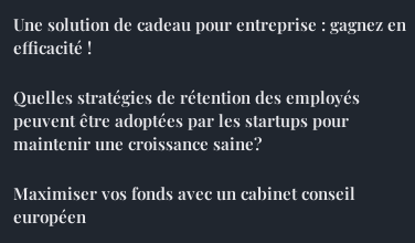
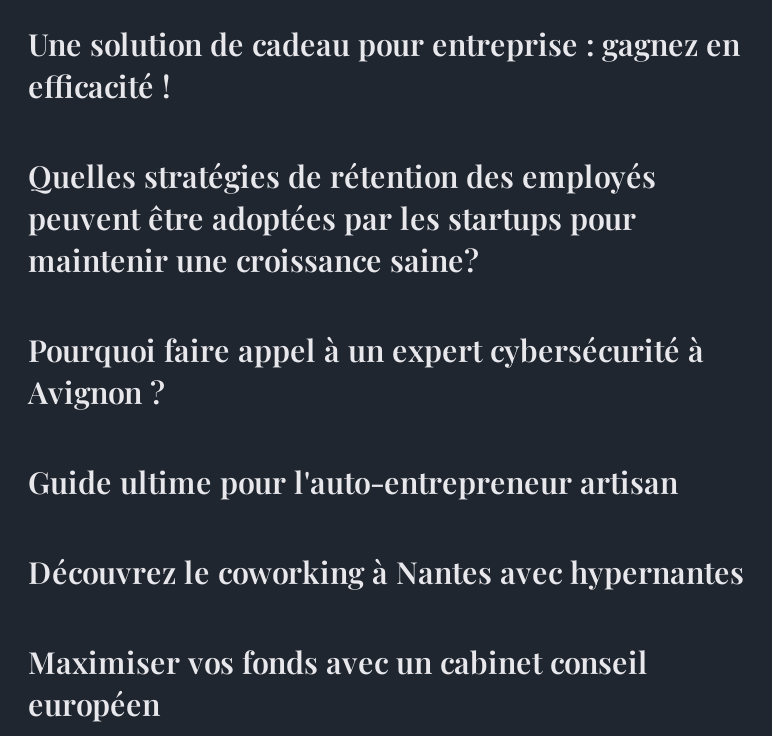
none -> [28,330,744,592] Pourquoi faire appel à un expert cybersécurité à | Avignon ? | Guide ultime pour l'auto-entrepreneur artisan | Découvrez le coworking à Nantes avec hypernantes

